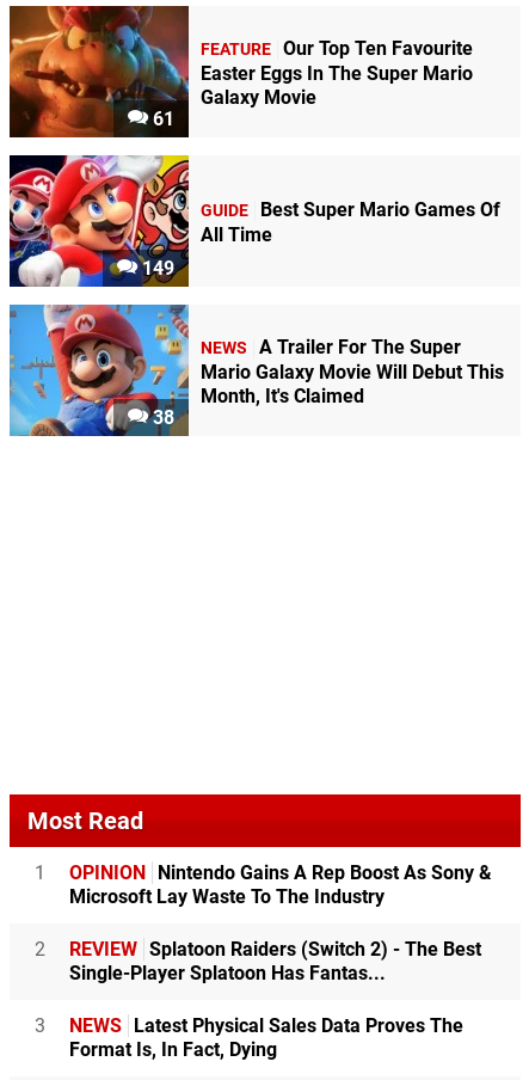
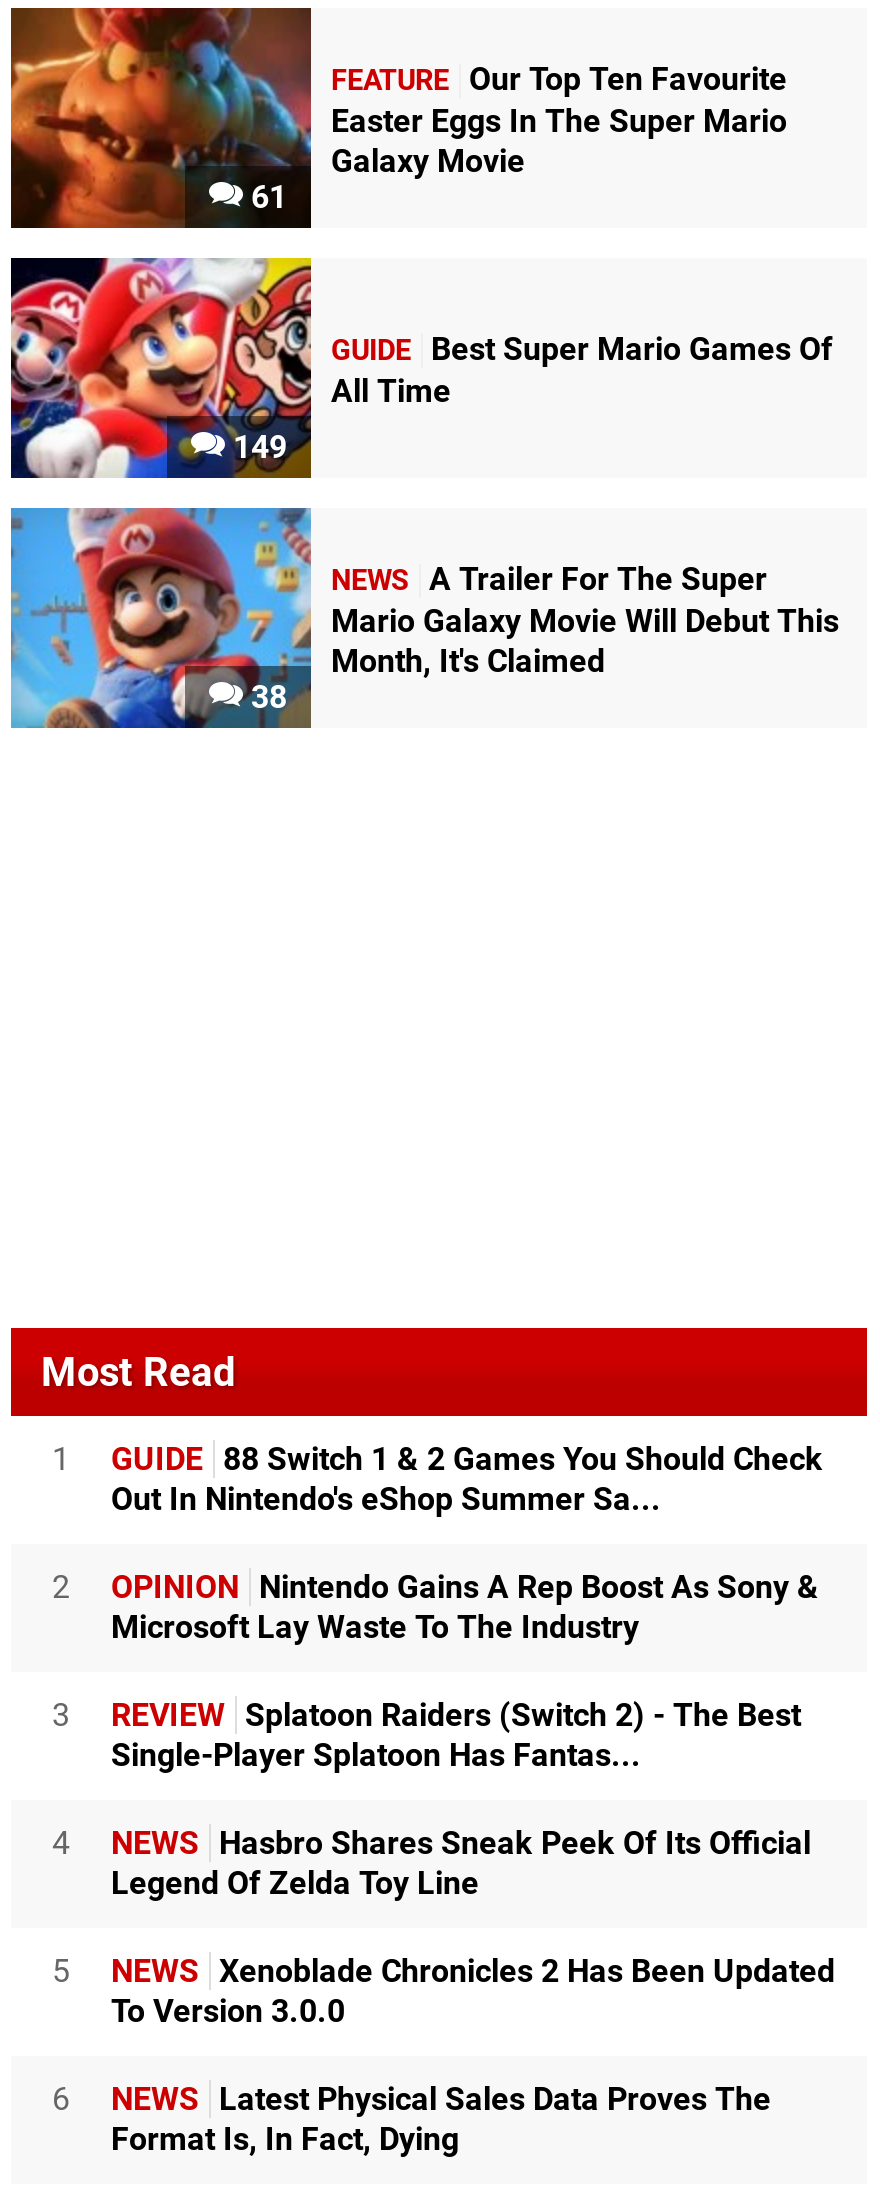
none -> [52,1441,823,1607] GUIDE 88 Switch 1 & 2 Games You Should Check | Out In Nintendo's eShop Summer Sa... | 2
[34,938,481,961] 2 REVIEW Splatoon Raiders (Switch 2) - The Best -> [52,1697,801,1735] 3 REVIEW Splatoon Raiders (Switch 2) - The Best
[34,1015,45,1037] 3 -> [52,1825,835,2119] 4 | NEWS Hasbro Shares Sneak Peek Of Its Official | Legend Of Zelda Toy Line | 5 | NEWS Xenoblade Chronicles 2 Has Been Updated | To Version 3.0.0 | 6

